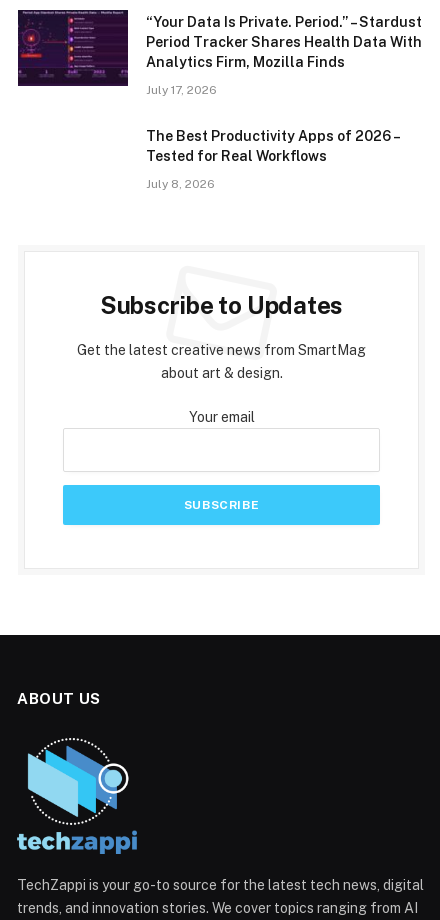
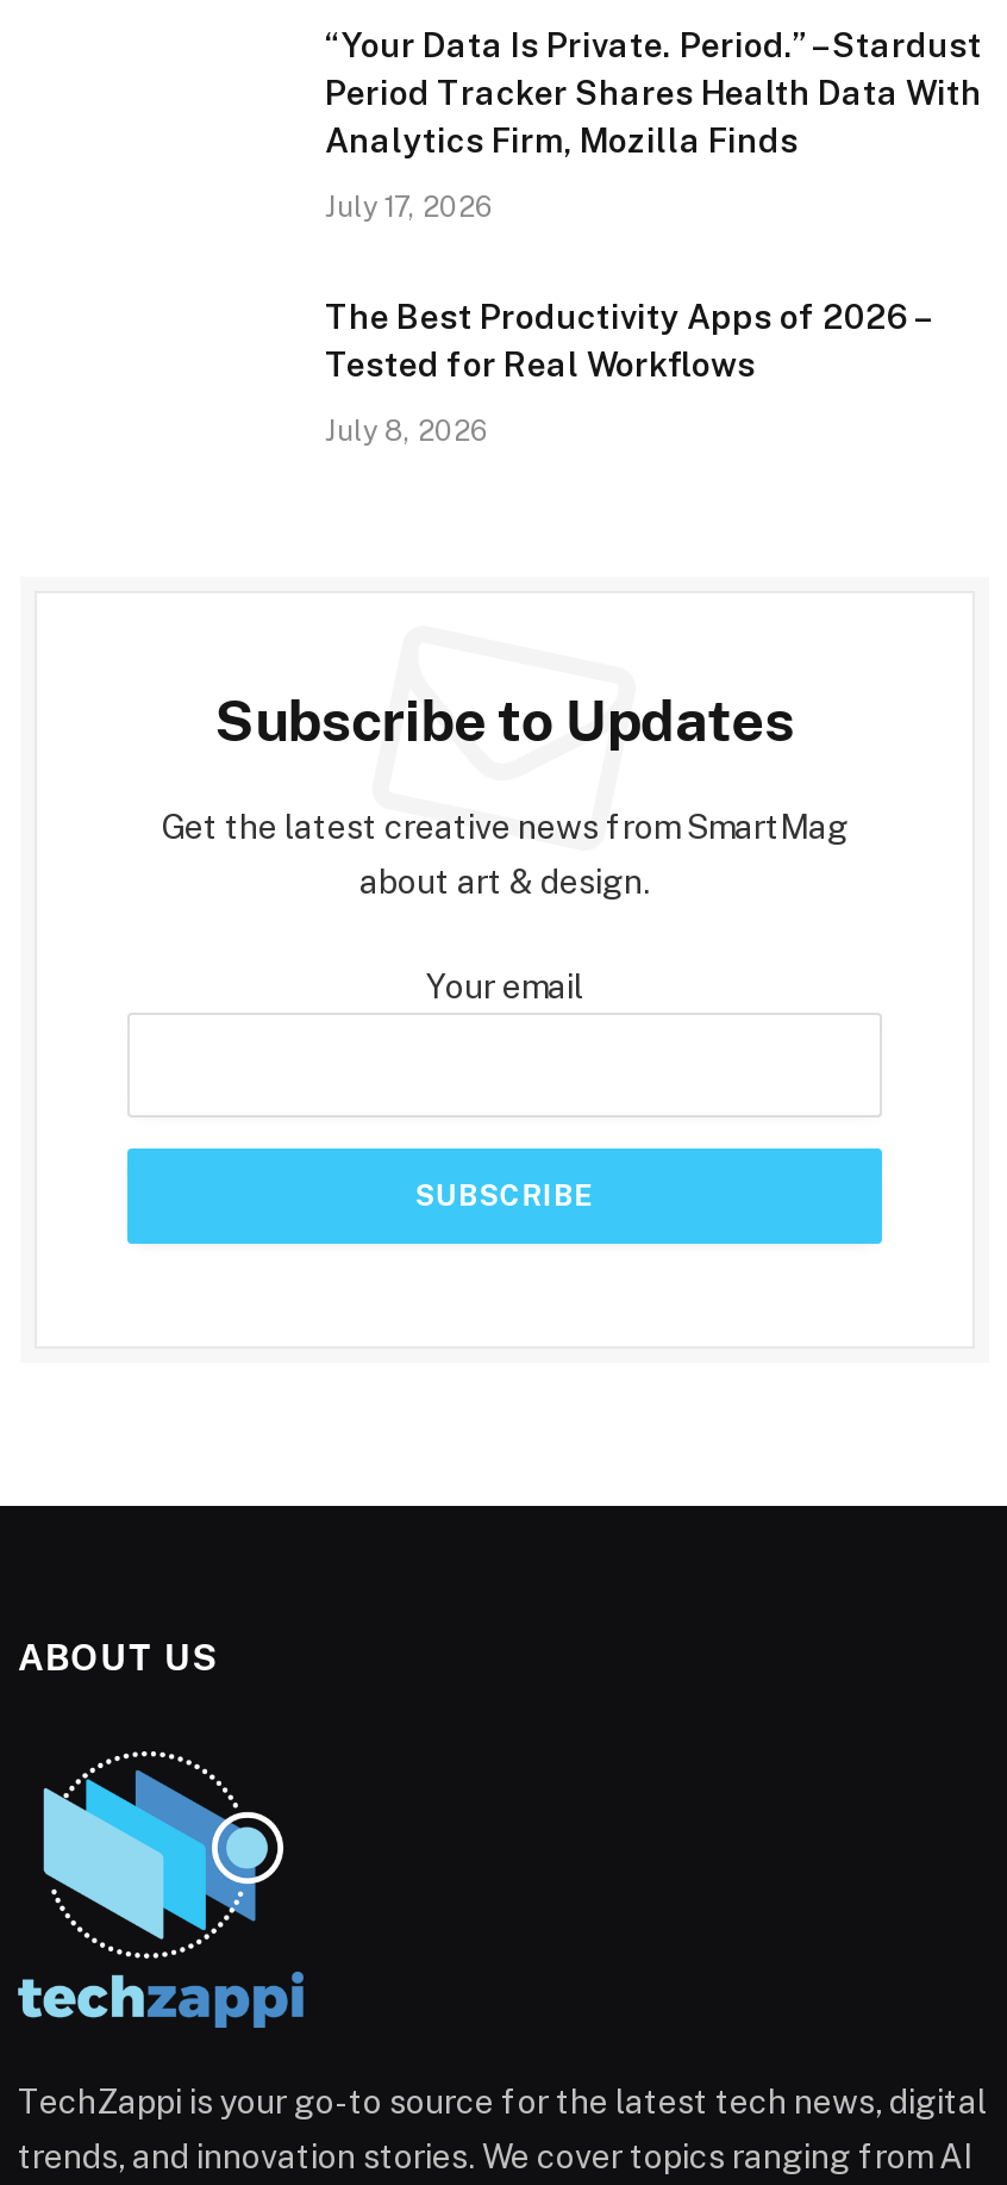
[17,9,129,87] [image] -> none

